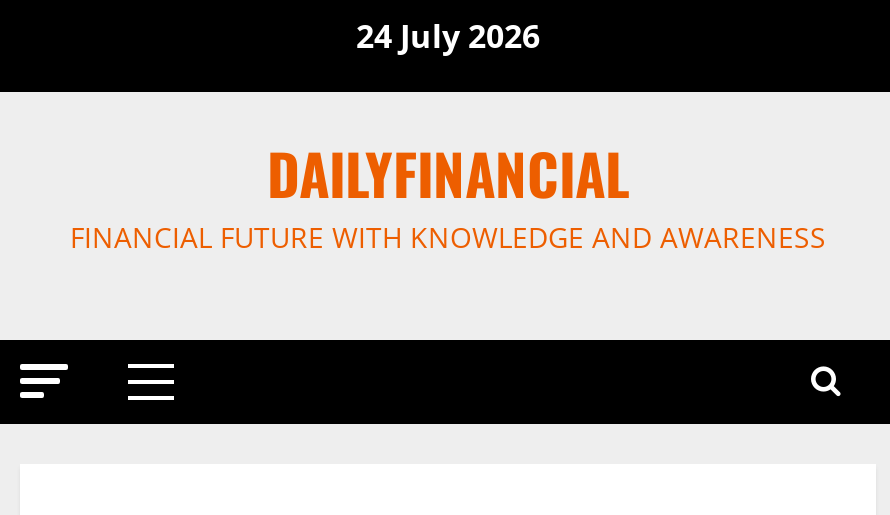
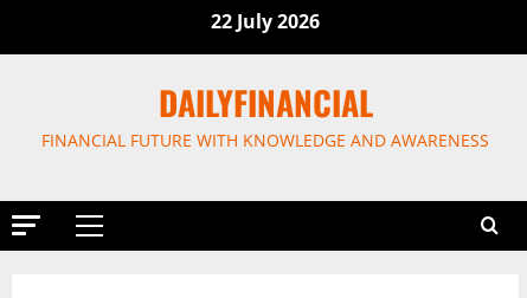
[356,14,540,58] 24 July 2026 -> [211,8,320,34] 22 July 2026

